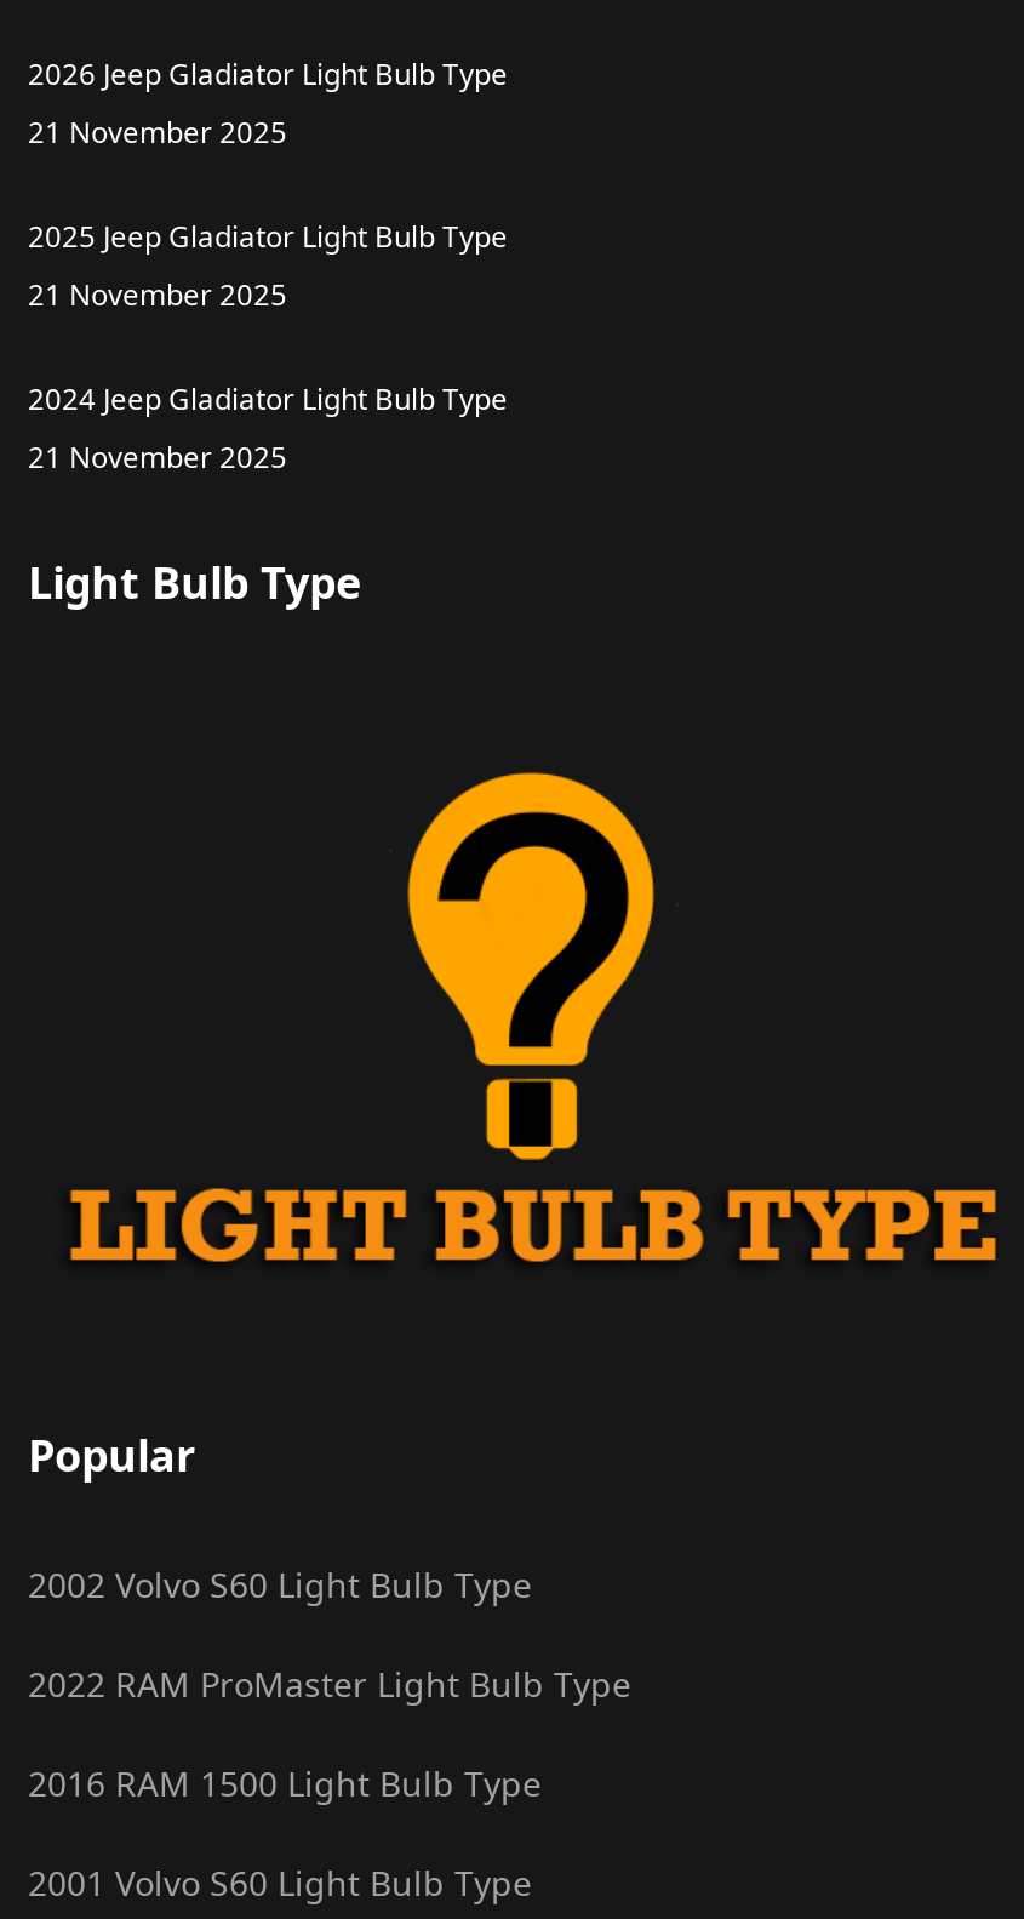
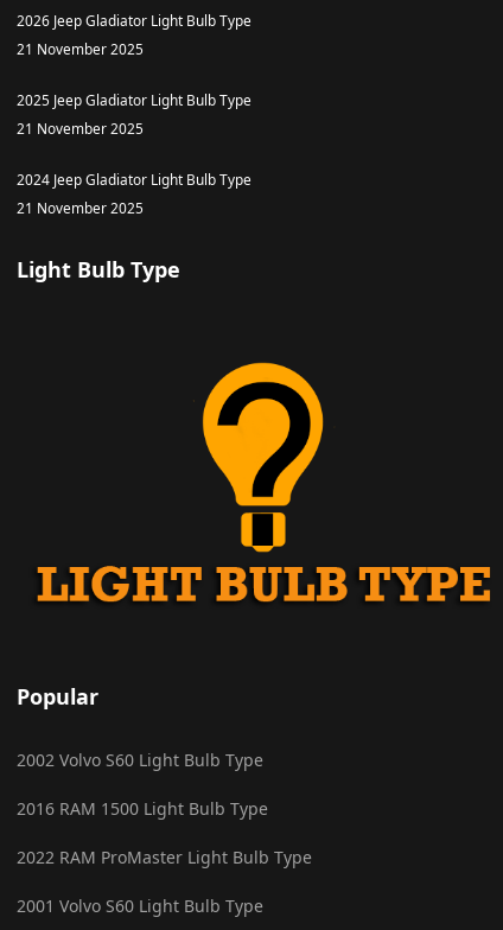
moved [28,1660,631,1706] -> [17,845,312,868]: 2022 RAM ProMaster Light Bulb Type
moved [28,1759,542,1805] -> [17,797,268,819]: 2016 RAM 1500 Light Bulb Type

